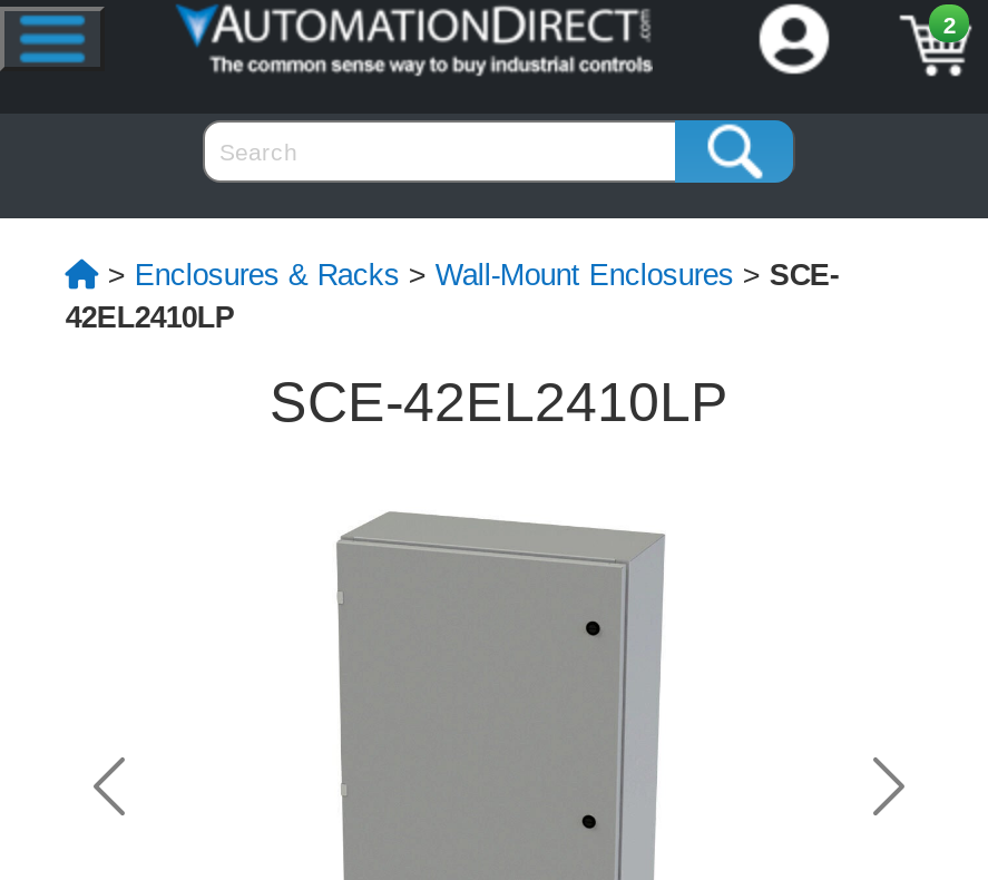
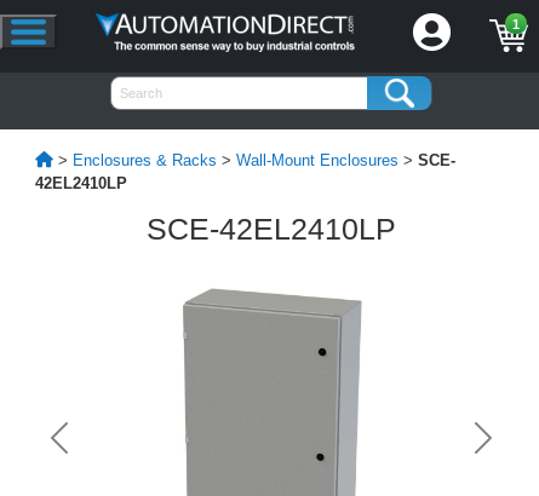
[943,10,956,37] 2 -> [513,16,520,31] 1

